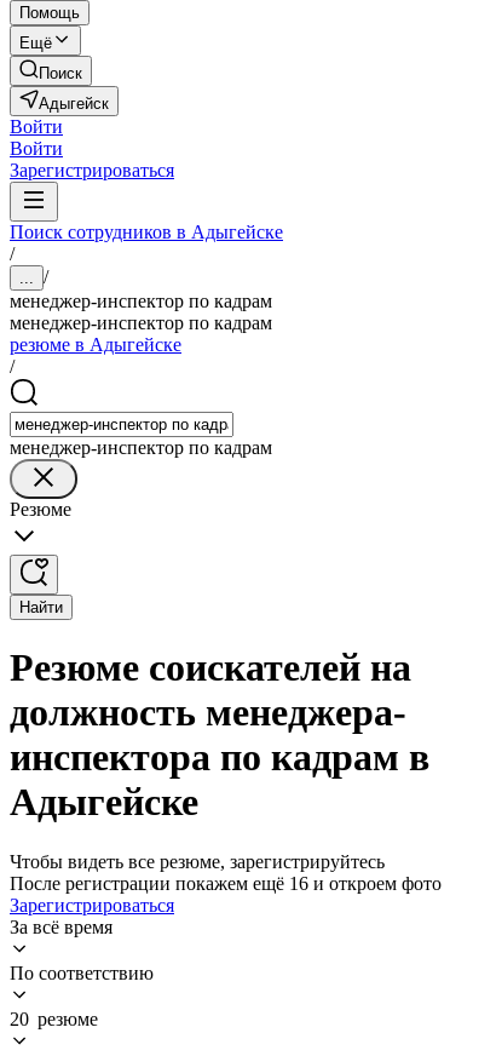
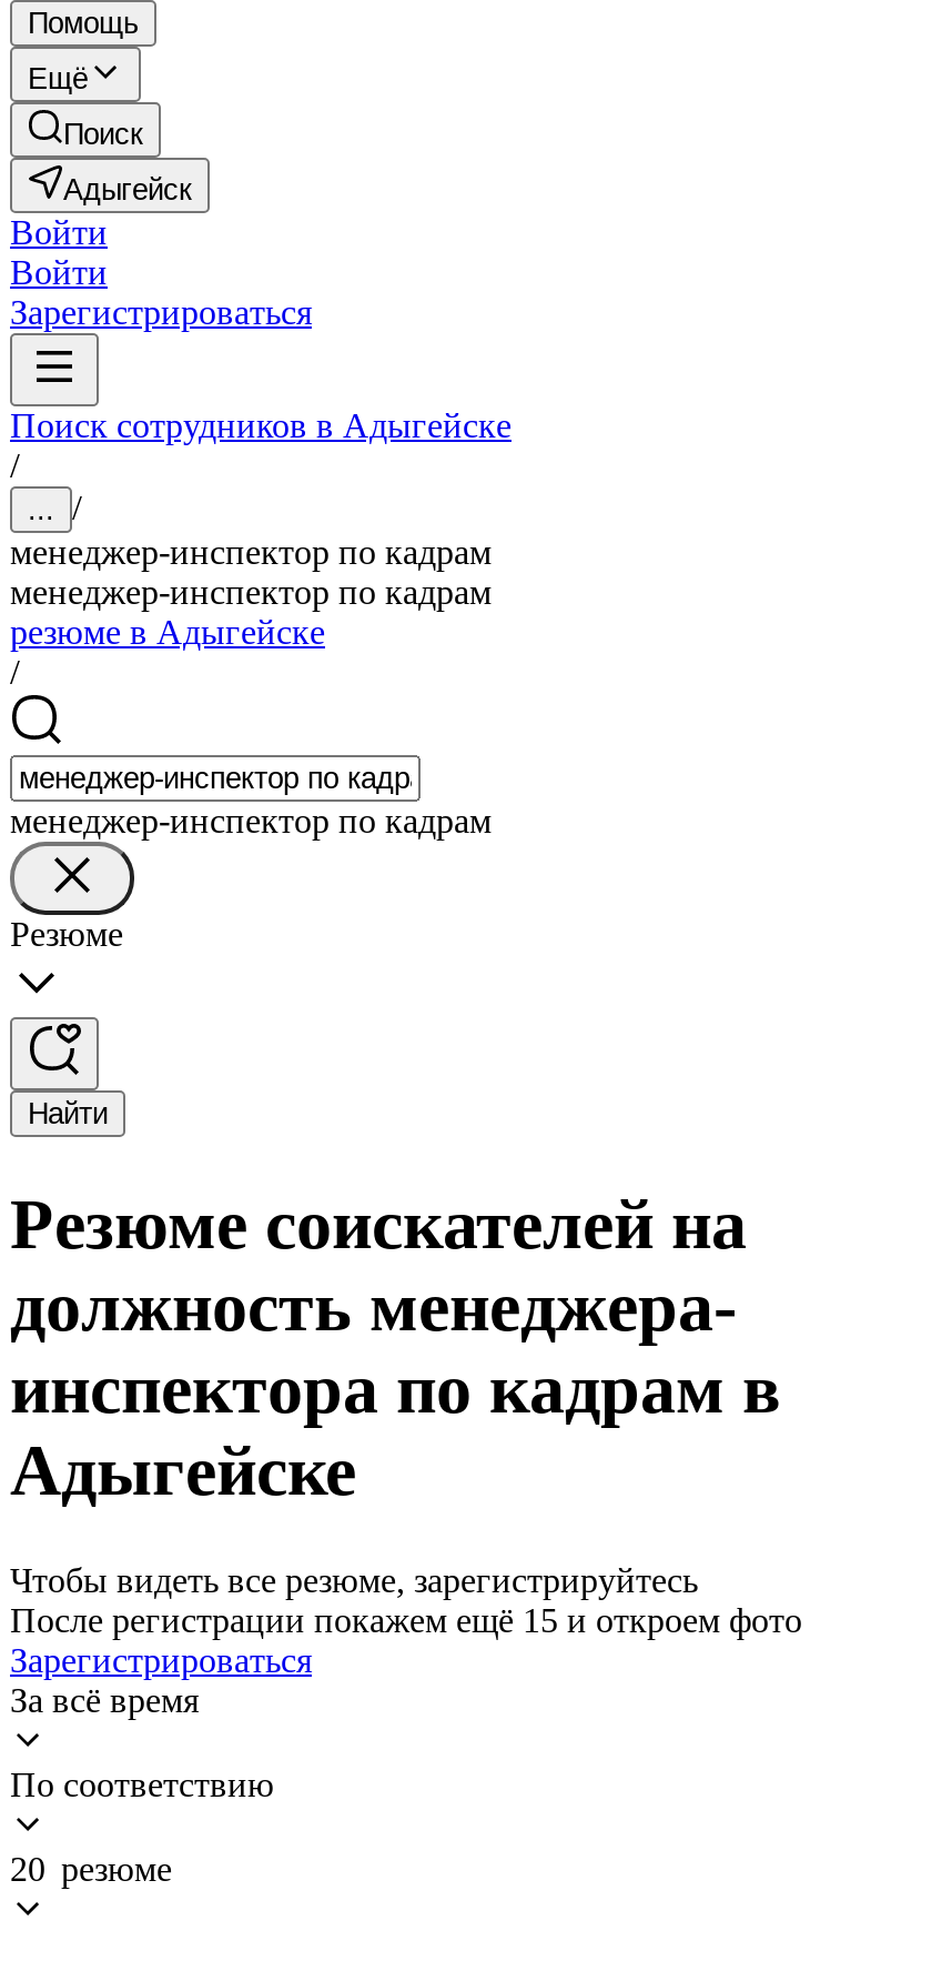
[10,873,442,894] После регистрации покажем ещё 16 и откроем фото -> [10,1601,802,1639] После регистрации покажем ещё 15 и откроем фото

